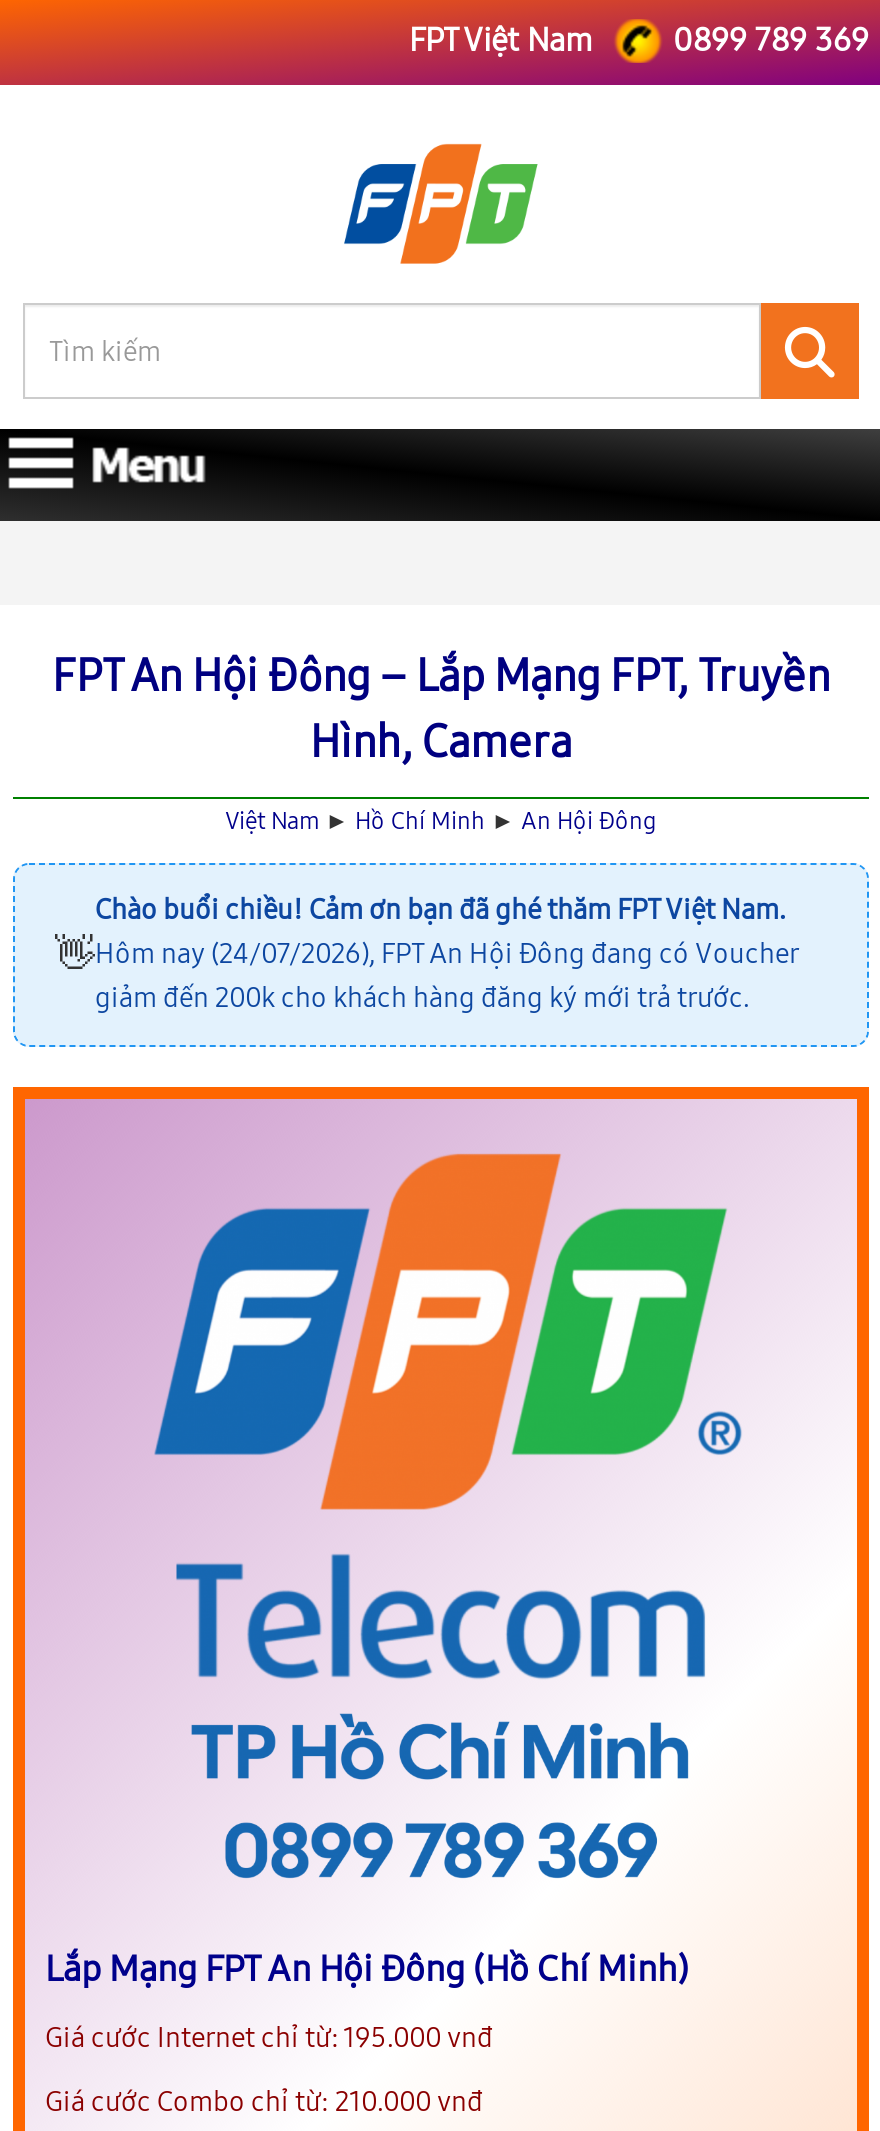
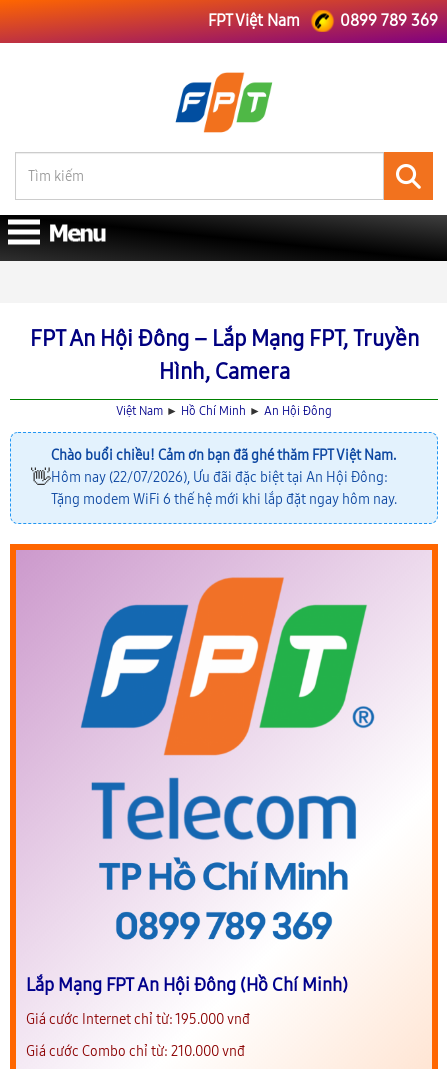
[95,937,797,1015] Hôm nay (24/07/2026), FPT An Hội Đông đang có Voucher | giảm đến 200k cho khách hàng đăng ký mới trả trước. -> [51,469,397,508] Hôm nay (22/07/2026), Ưu đãi đặc biệt tại An Hội Đông: | Tặng modem WiFi 6 thế hệ mới khi lắp đặt ngay hôm nay.

